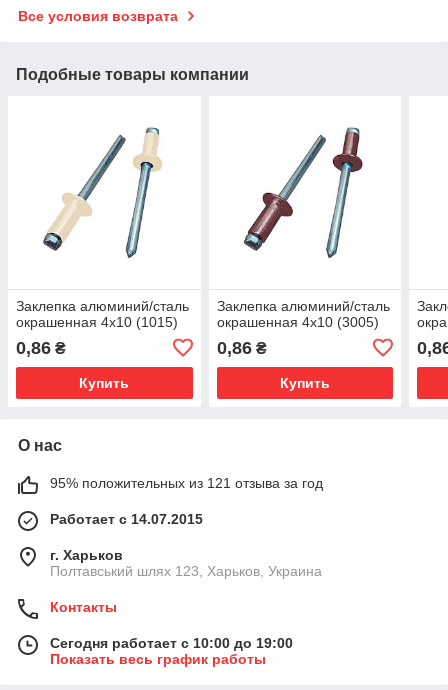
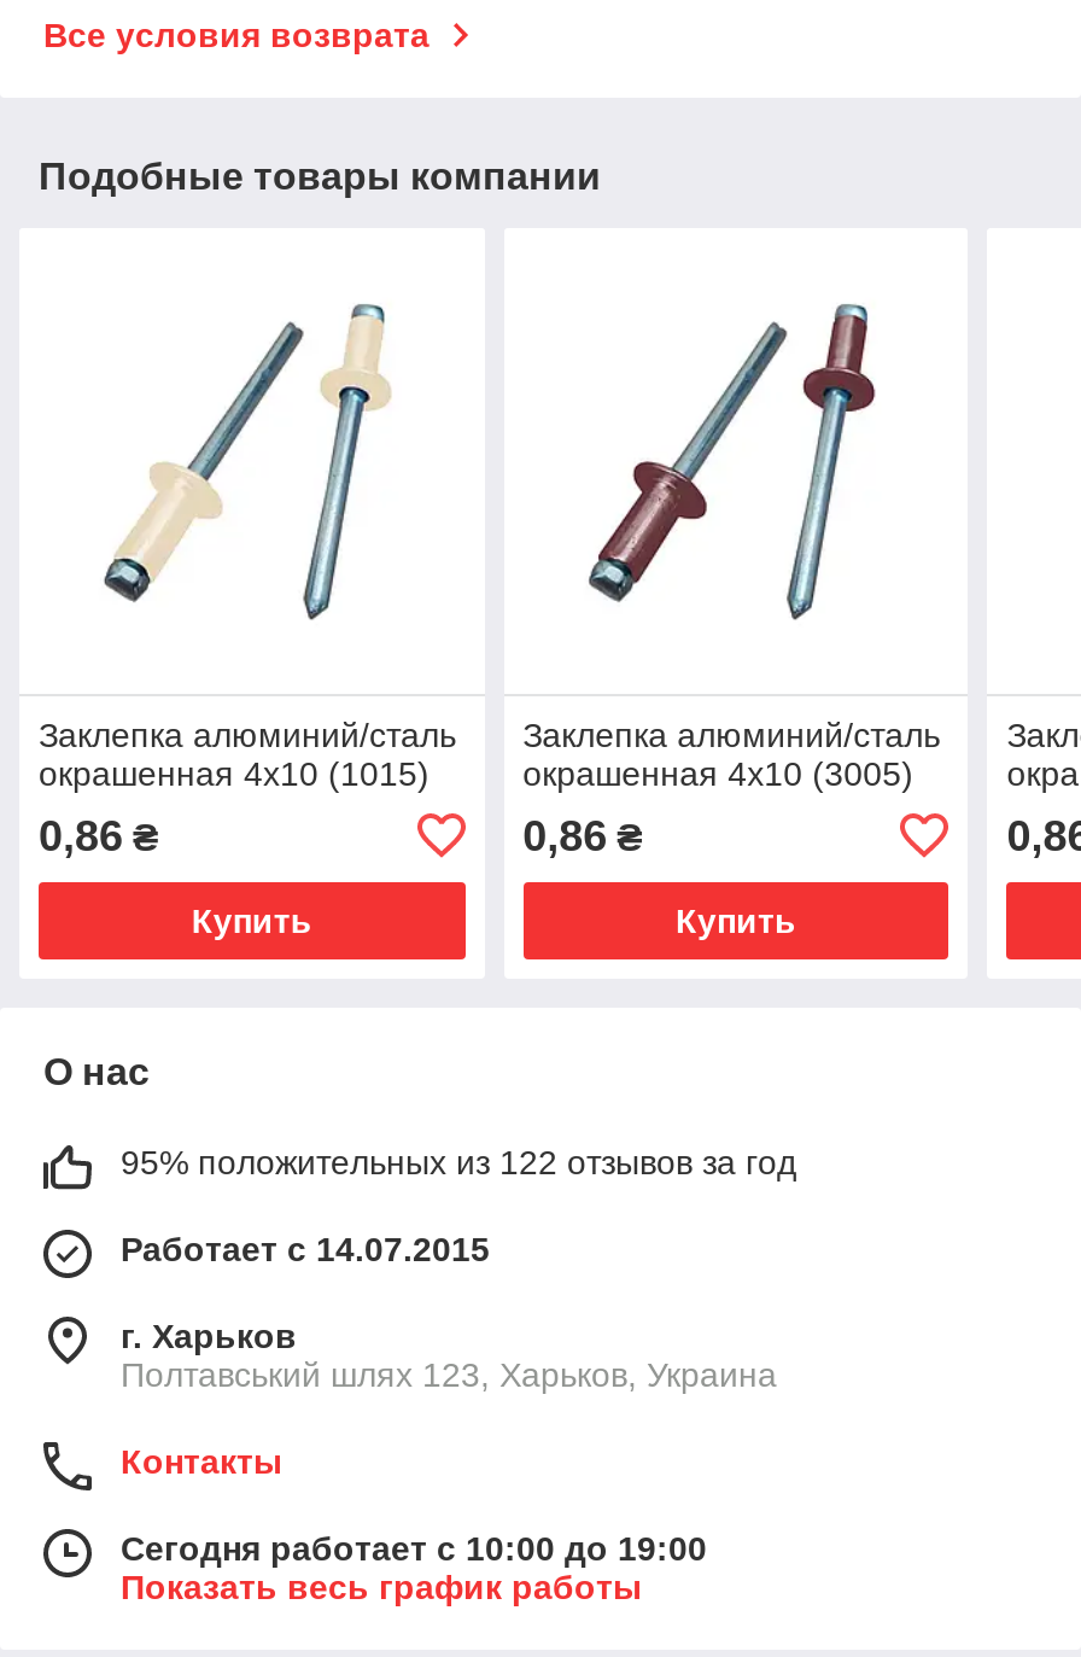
[50,475,323,491] 95% положительных из 121 отзыва за год -> [121,1142,796,1181] 95% положительных из 122 отзывов за год

